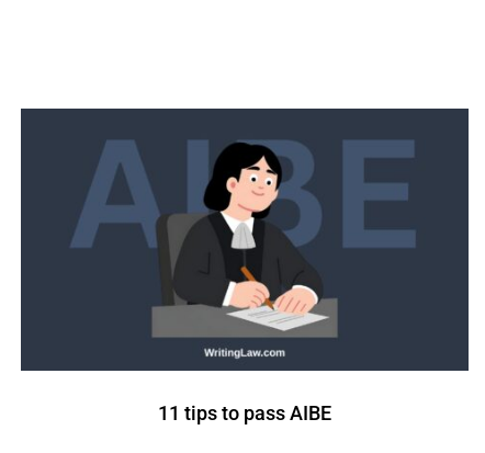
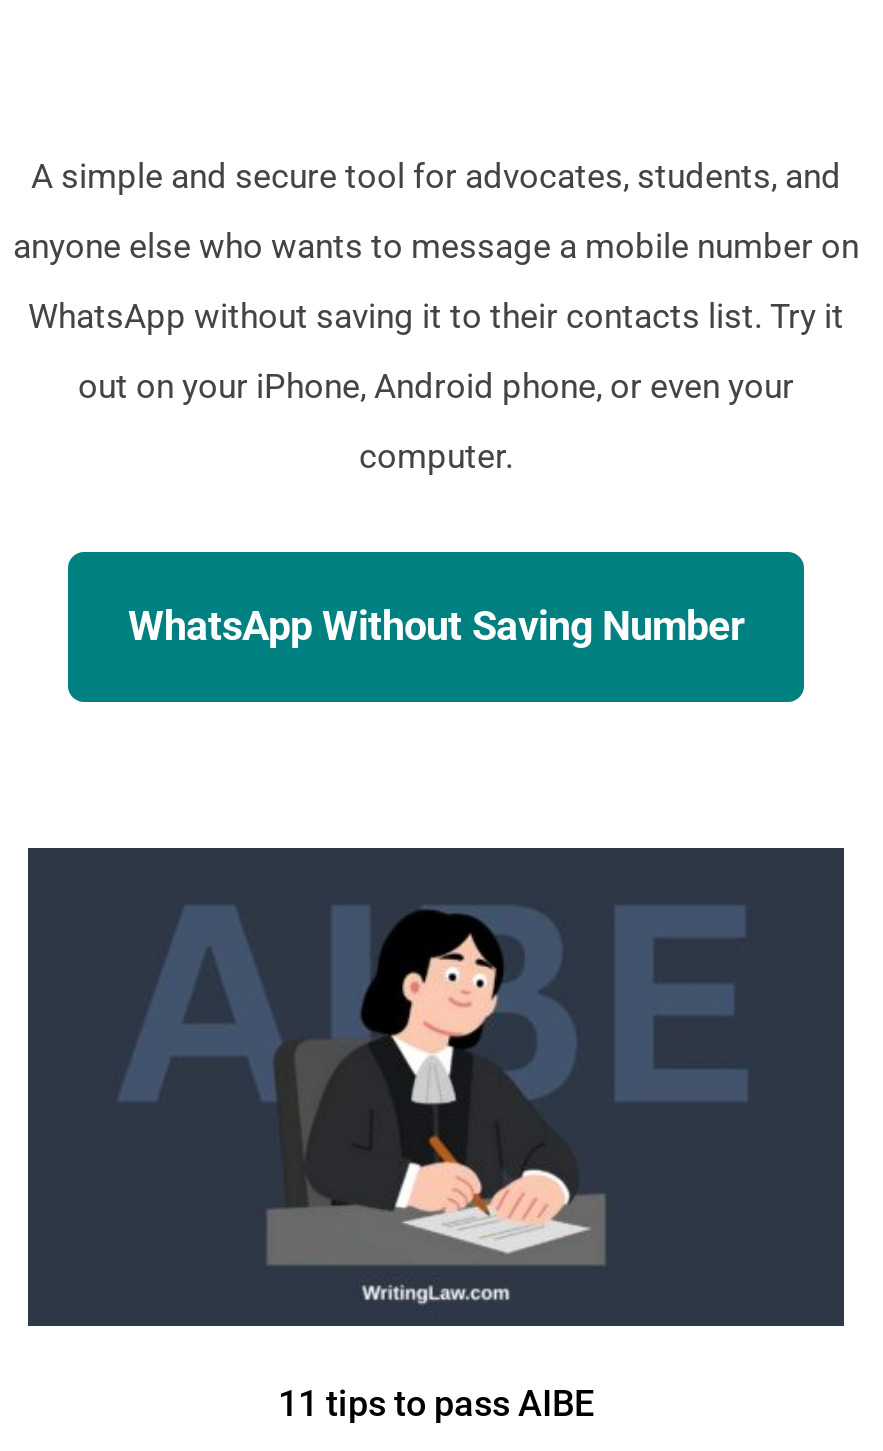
none -> [13,155,859,475] A simple and secure tool for advocates, students, and | anyone else who wants to message a mobile number on | WhatsApp without saving it to their contacts list. Try it | out on your iPhone, Android phone, or even your | computer.
none -> [128,602,744,650] WhatsApp Without Saving Number

